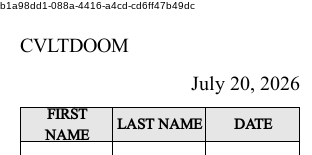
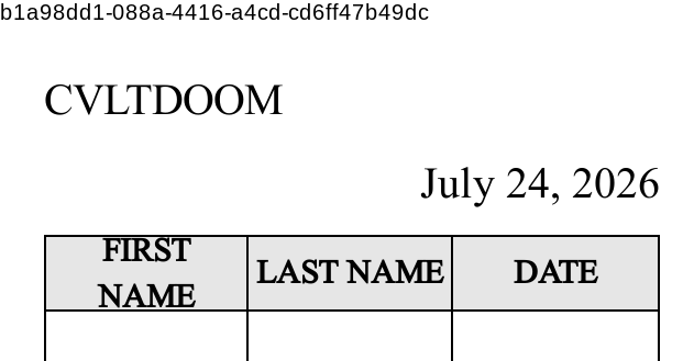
[191,72,300,94] July 20, 2026 -> [420,158,660,206] July 24, 2026

